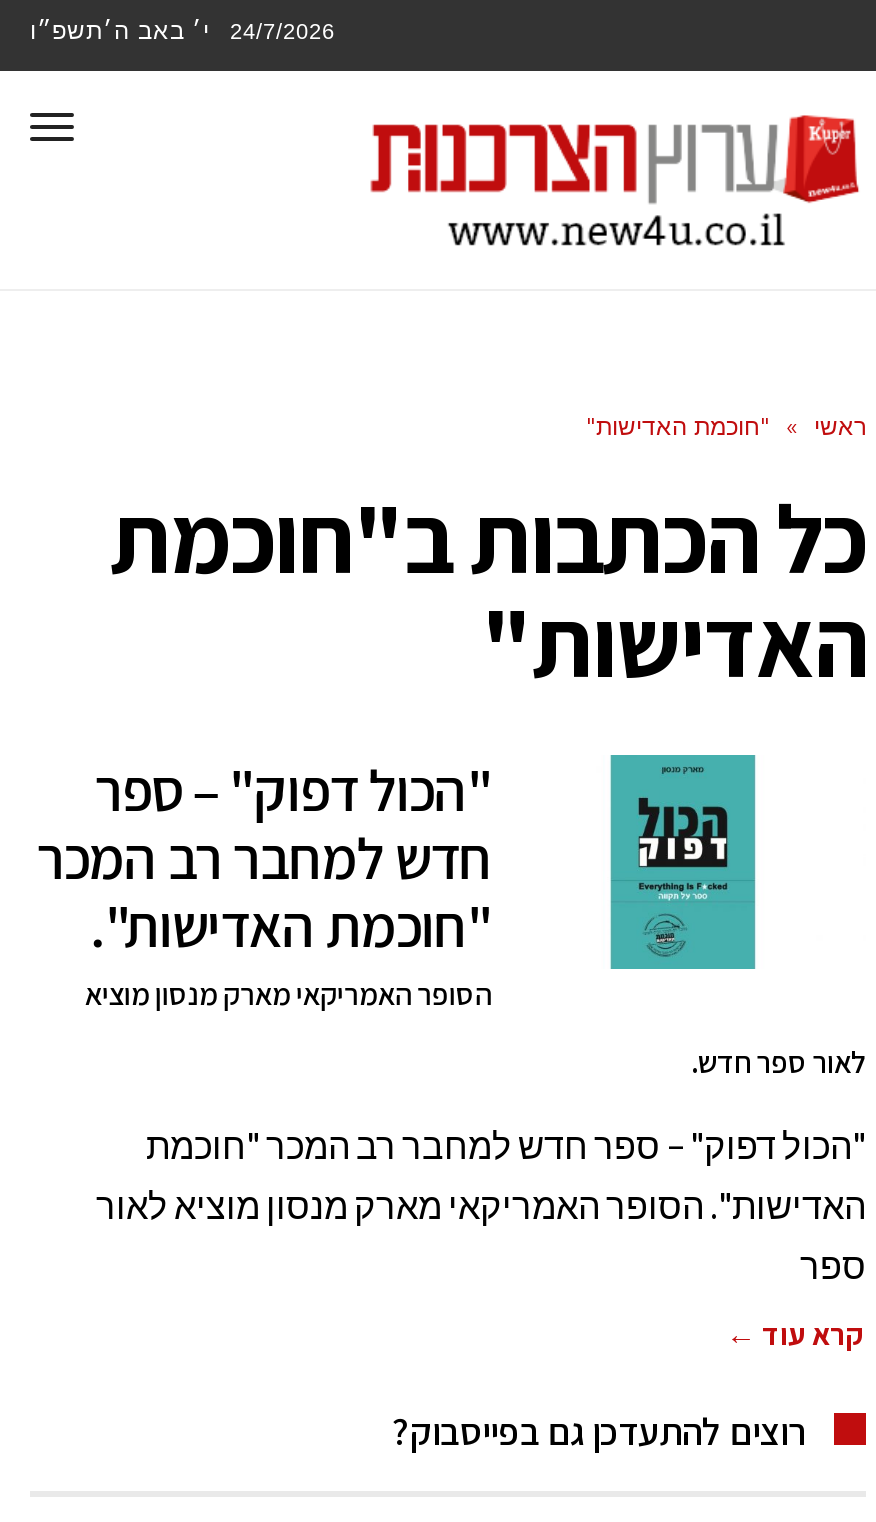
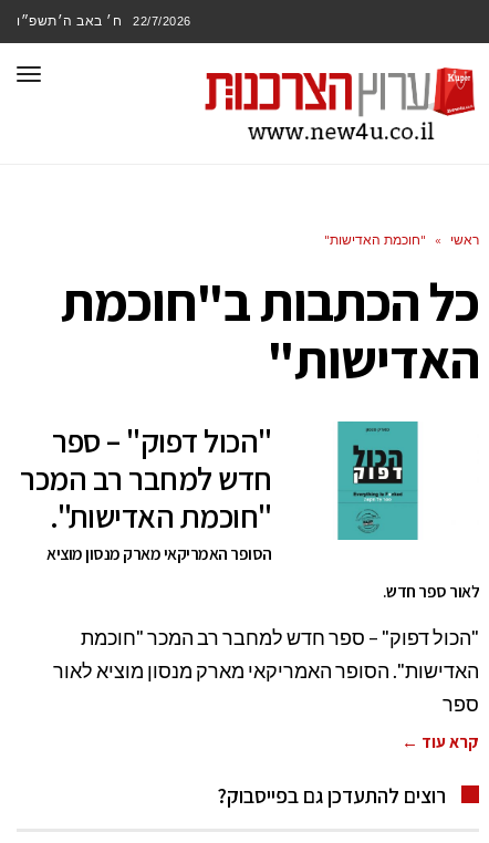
[30,15,210,45] י׳ באב ה׳תשפ״ו -> [17,12,122,29] ח׳ באב ה׳תשפ״ו
[230,19,335,43] 24/7/2026 -> [133,14,191,28] 22/7/2026

